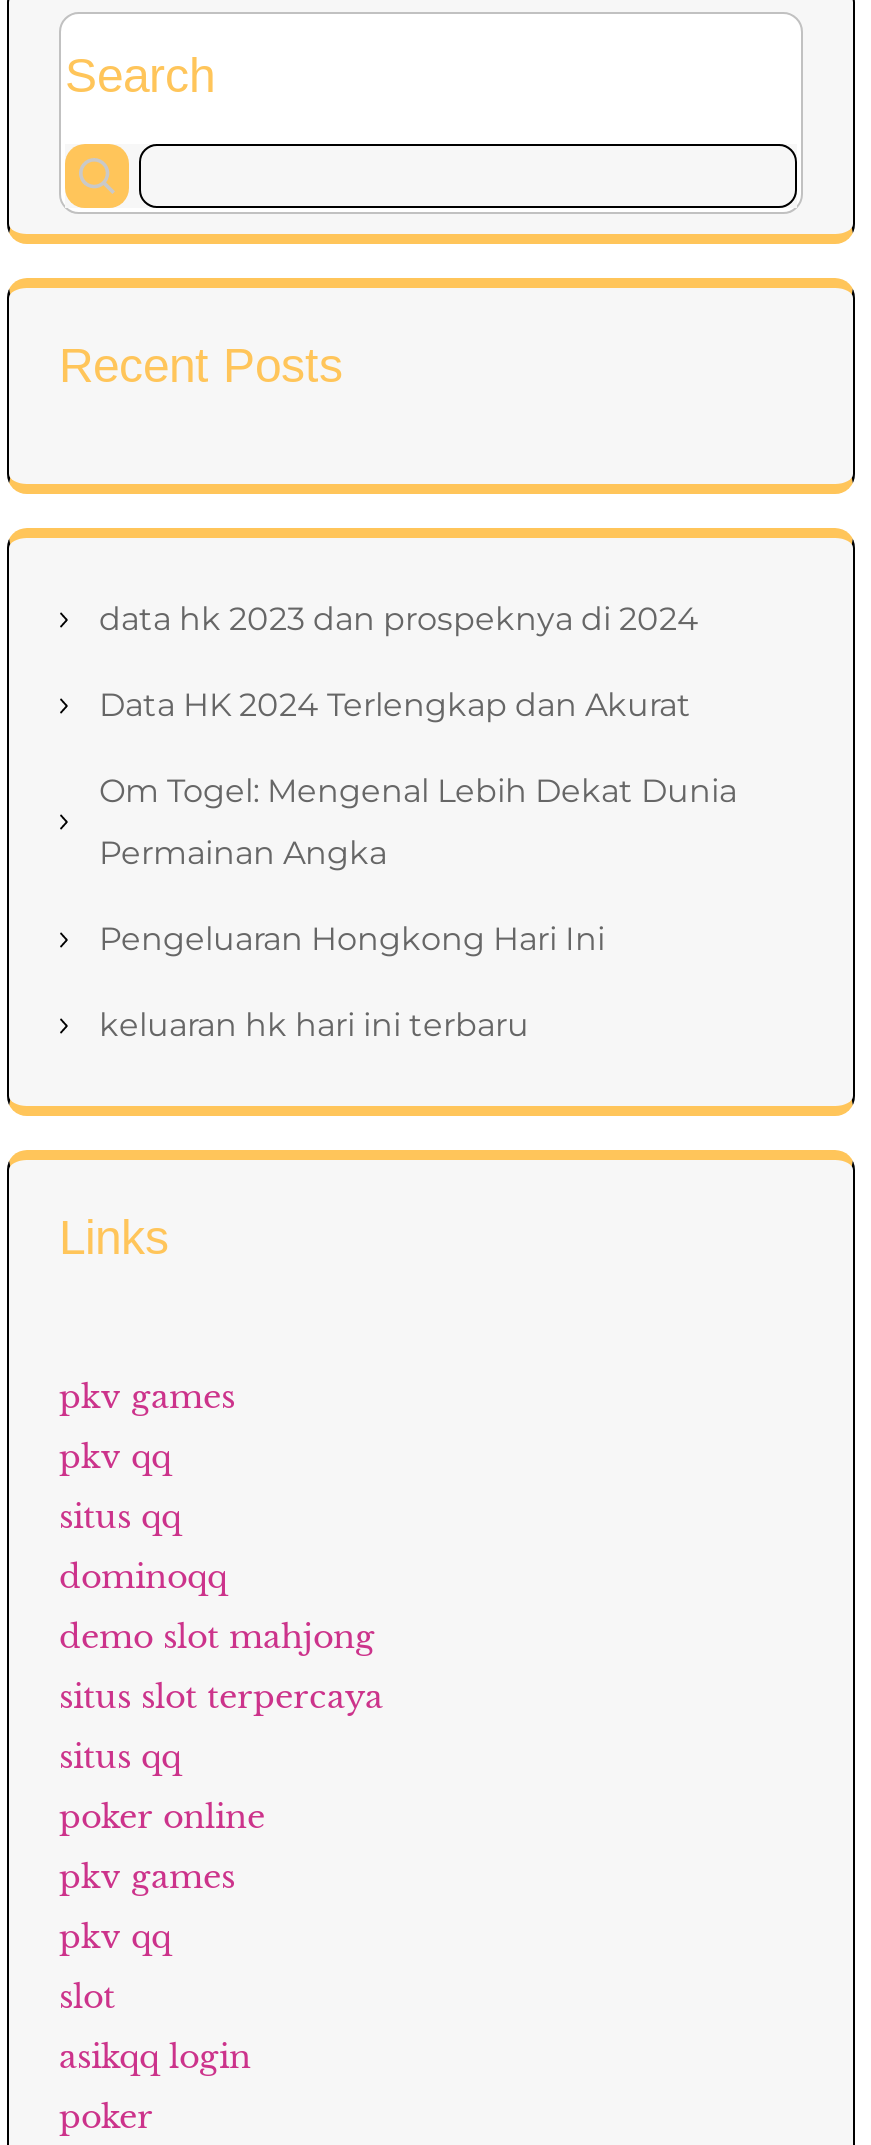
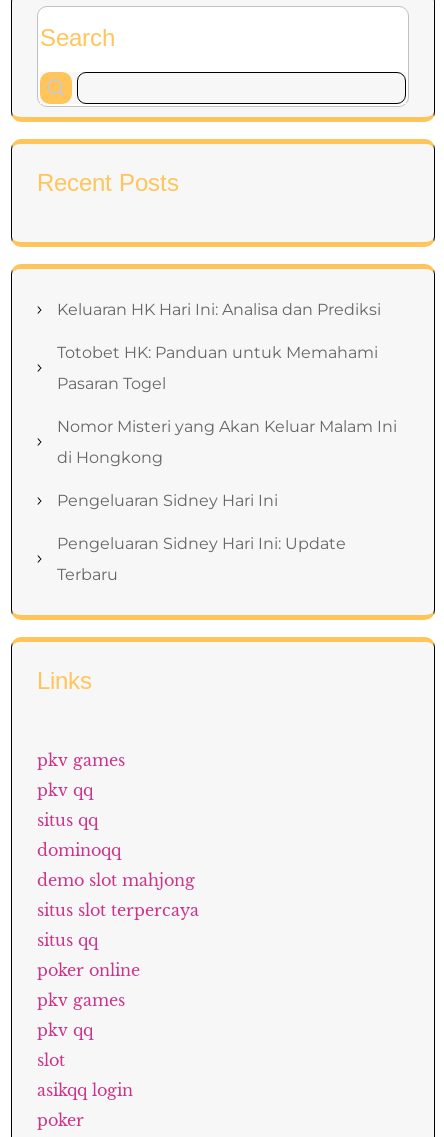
[99,600,737,1044] data hk 2023 dan prospeknya di 2024 | Data HK 2024 Terlengkap dan Akurat | Om Togel: Mengenal Lebih Dekat Dunia | Permainan Angka | Pengeluaran Hongkong Hari Ini | keluaran hk hari ini terbaru -> [57,300,397,584] Keluaran HK Hari Ini: Analisa dan Prediksi | Totobet HK: Panduan untuk Memahami | Pasaran Togel | Nomor Misteri yang Akan Keluar Malam Ini | di Hongkong | Pengeluaran Sidney Hari Ini | Pengeluaran Sidney Hari Ini: Update | Terbaru

